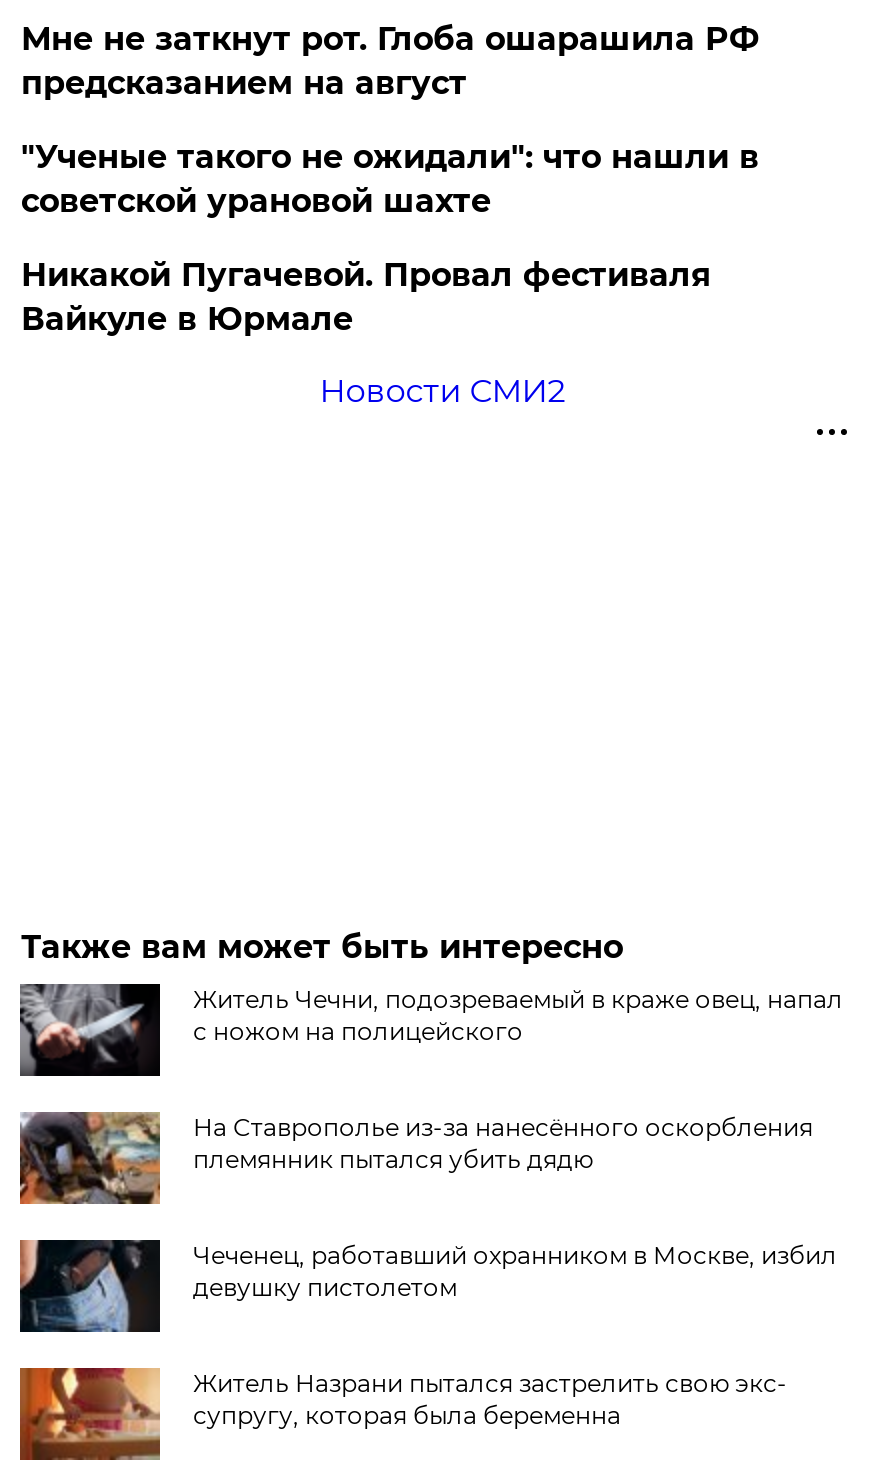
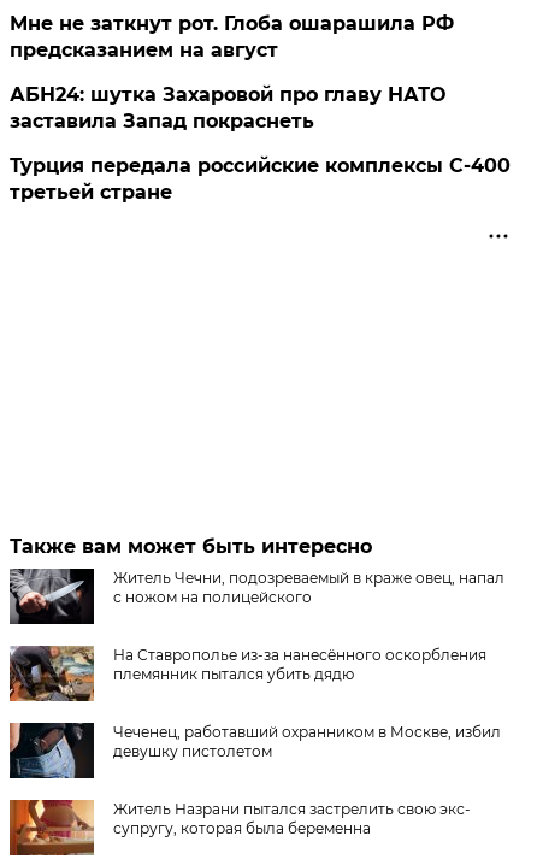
[21,138,759,410] "Ученые такого не ожидали": что нашли в | советской урановой шахте | Никакой Пугачевой. Провал фестиваля | Вайкуле в Юрмале | Новости СМИ2 -> [10,83,511,204] АБН24: шутка Захаровой про главу НАТО | заставила Запад покраснеть | Турция передала российские комплексы С-400 | третьей стране

